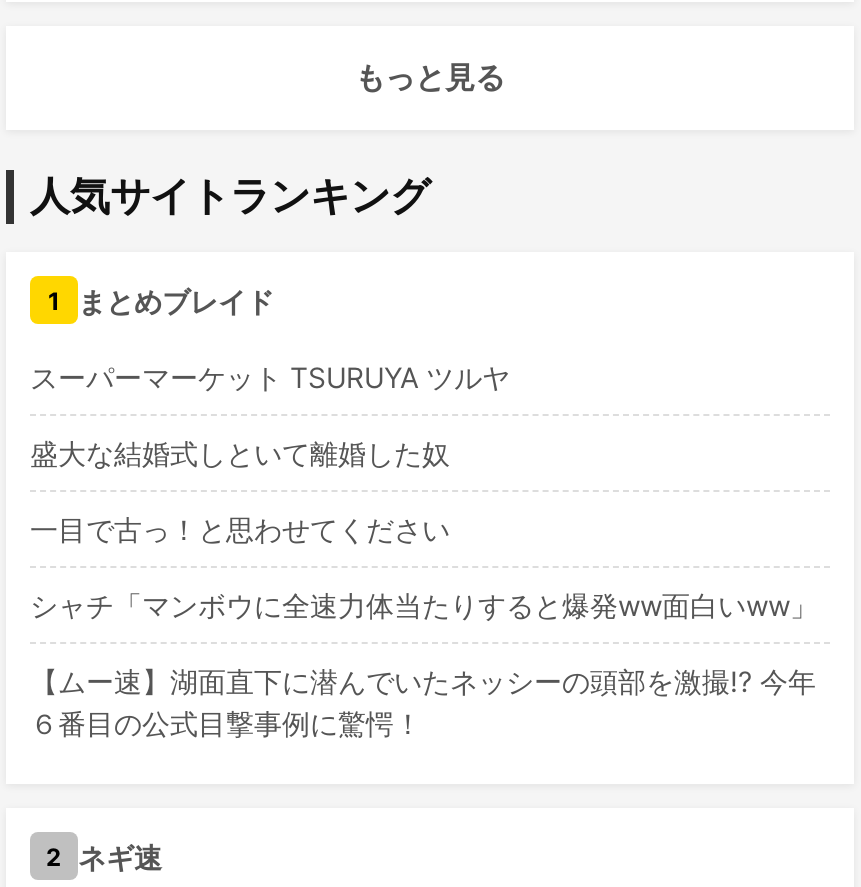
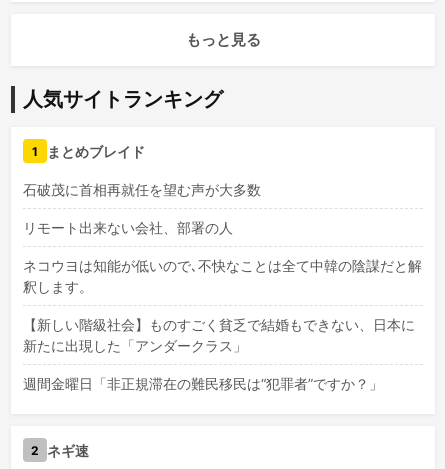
[30,360,510,394] スーパーマーケット TSURUYA ツルヤ -> [23,181,261,198] 石破茂に首相再就任を望む声が大多数
[30,436,450,470] 盛大な結婚式しといて離婚した奴 -> [23,219,233,236] リモート出来ない会社、部署の人
[30,512,450,546] 一目で古っ！と思わせてください -> [23,257,422,295] ネコウヨは知能が低いので､不快なことは全て中韓の陰謀だと解 | 釈します。
[30,588,818,622] シャチ「マンボウに全速力体当たりすると爆発ww面白いww」 -> [23,316,415,354] 【新しい階級社会】ものすごく貧乏で結婚もできない、日本に | 新たに出現した「アンダークラス」
[30,664,816,740] 【ムー速】湖面直下に潜んでいたネッシーの頭部を激撮!? 今年 | ６番目の公式目撃事例に驚愕！ -> [23,375,383,392] 週間金曜日「非正規滞在の難民移民は“犯罪者”ですか？」

